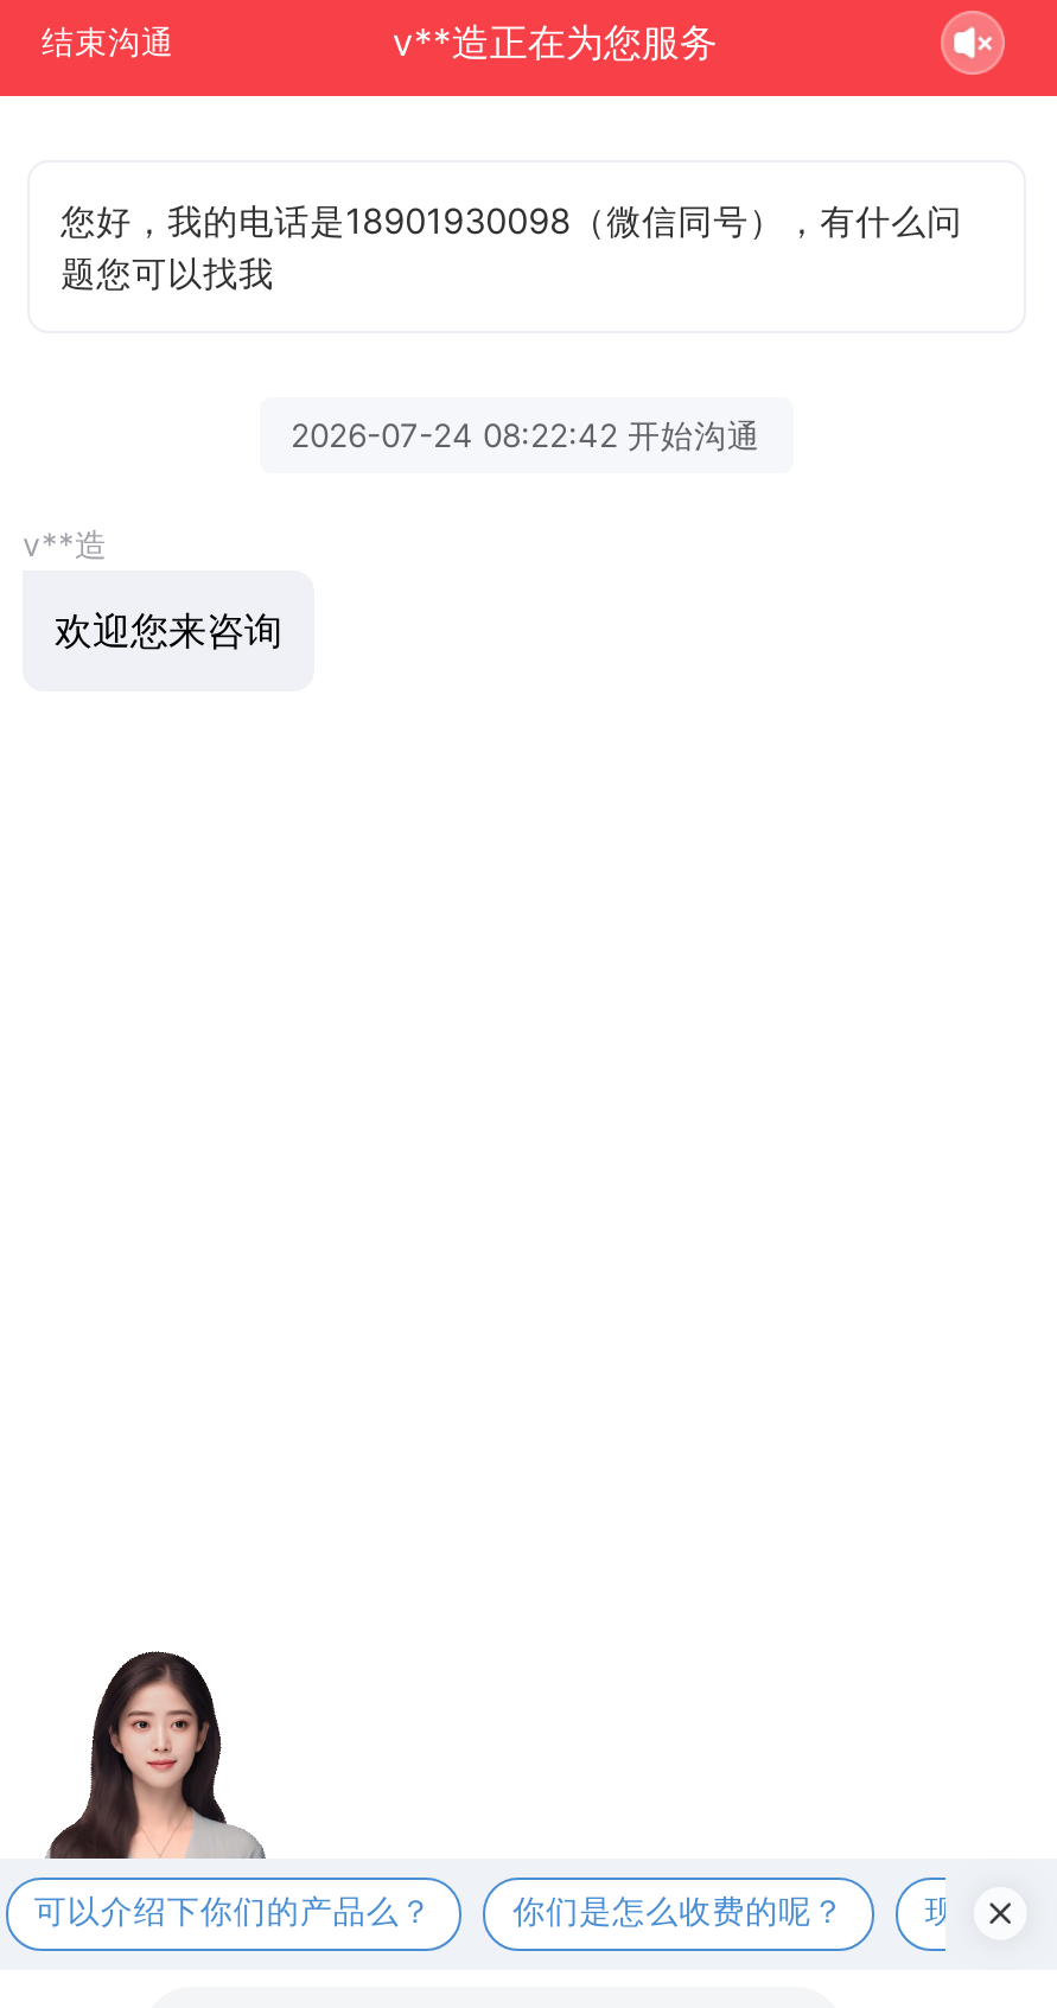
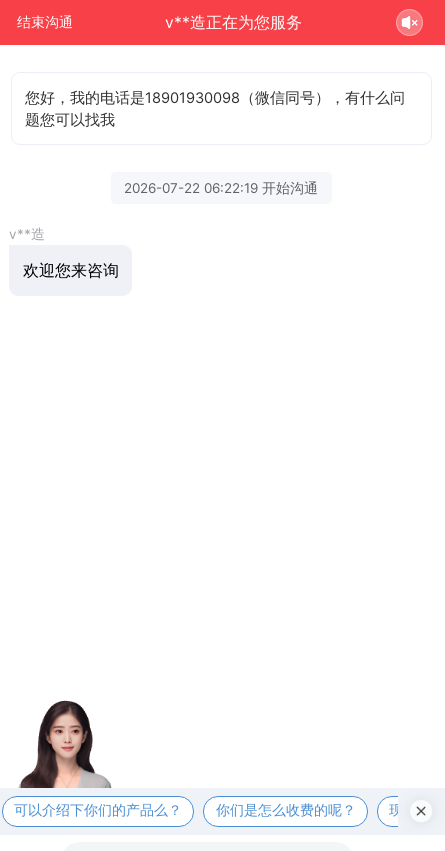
[291,416,760,454] 2026-07-24 08:22:42 开始沟通 -> [124,180,318,196] 2026-07-22 06:22:19 开始沟通

